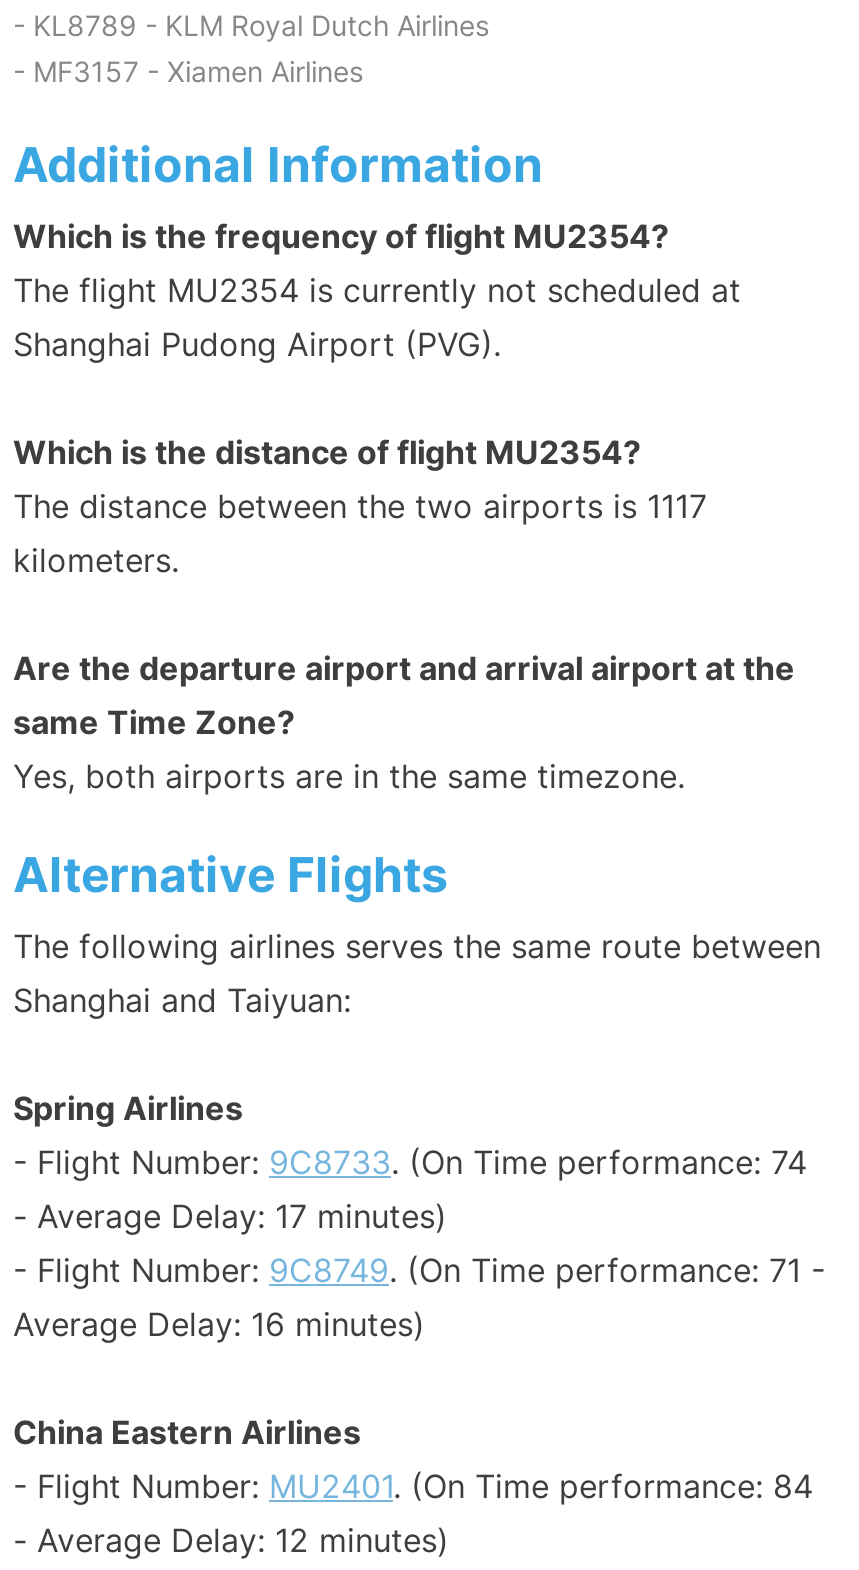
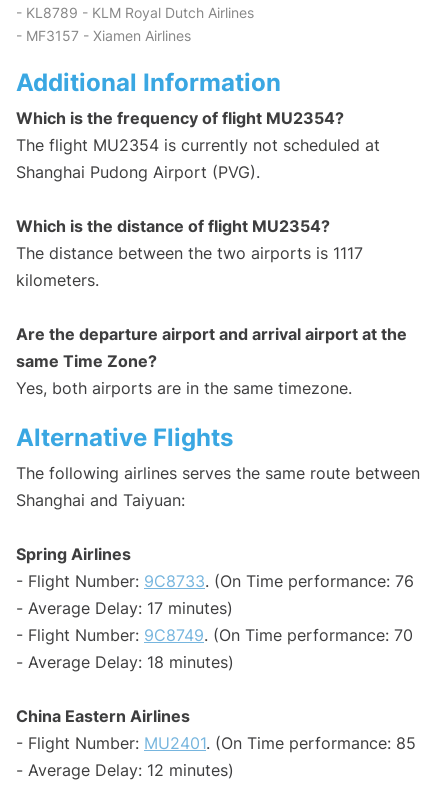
[13,1143,807,1183] - Flight Number: 9C8733. (On Time performance: 74 -> [16,571,414,591] - Flight Number: 9C8733. (On Time performance: 76
[13,1251,825,1345] - Flight Number: 9C8749. (On Time performance: 71 - | Average Delay: 16 minutes) -> [16,625,413,672] - Flight Number: 9C8749. (On Time performance: 70 | - Average Delay: 18 minutes)
[13,1467,813,1507] - Flight Number: MU2401. (On Time performance: 84 -> [16,733,416,753] - Flight Number: MU2401. (On Time performance: 85

